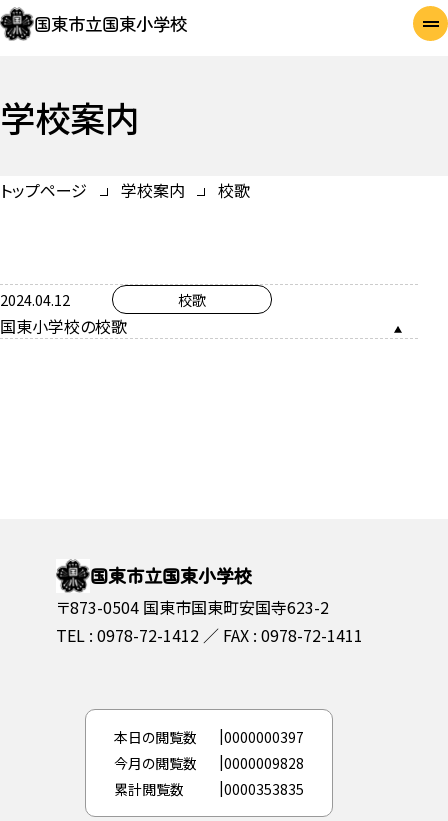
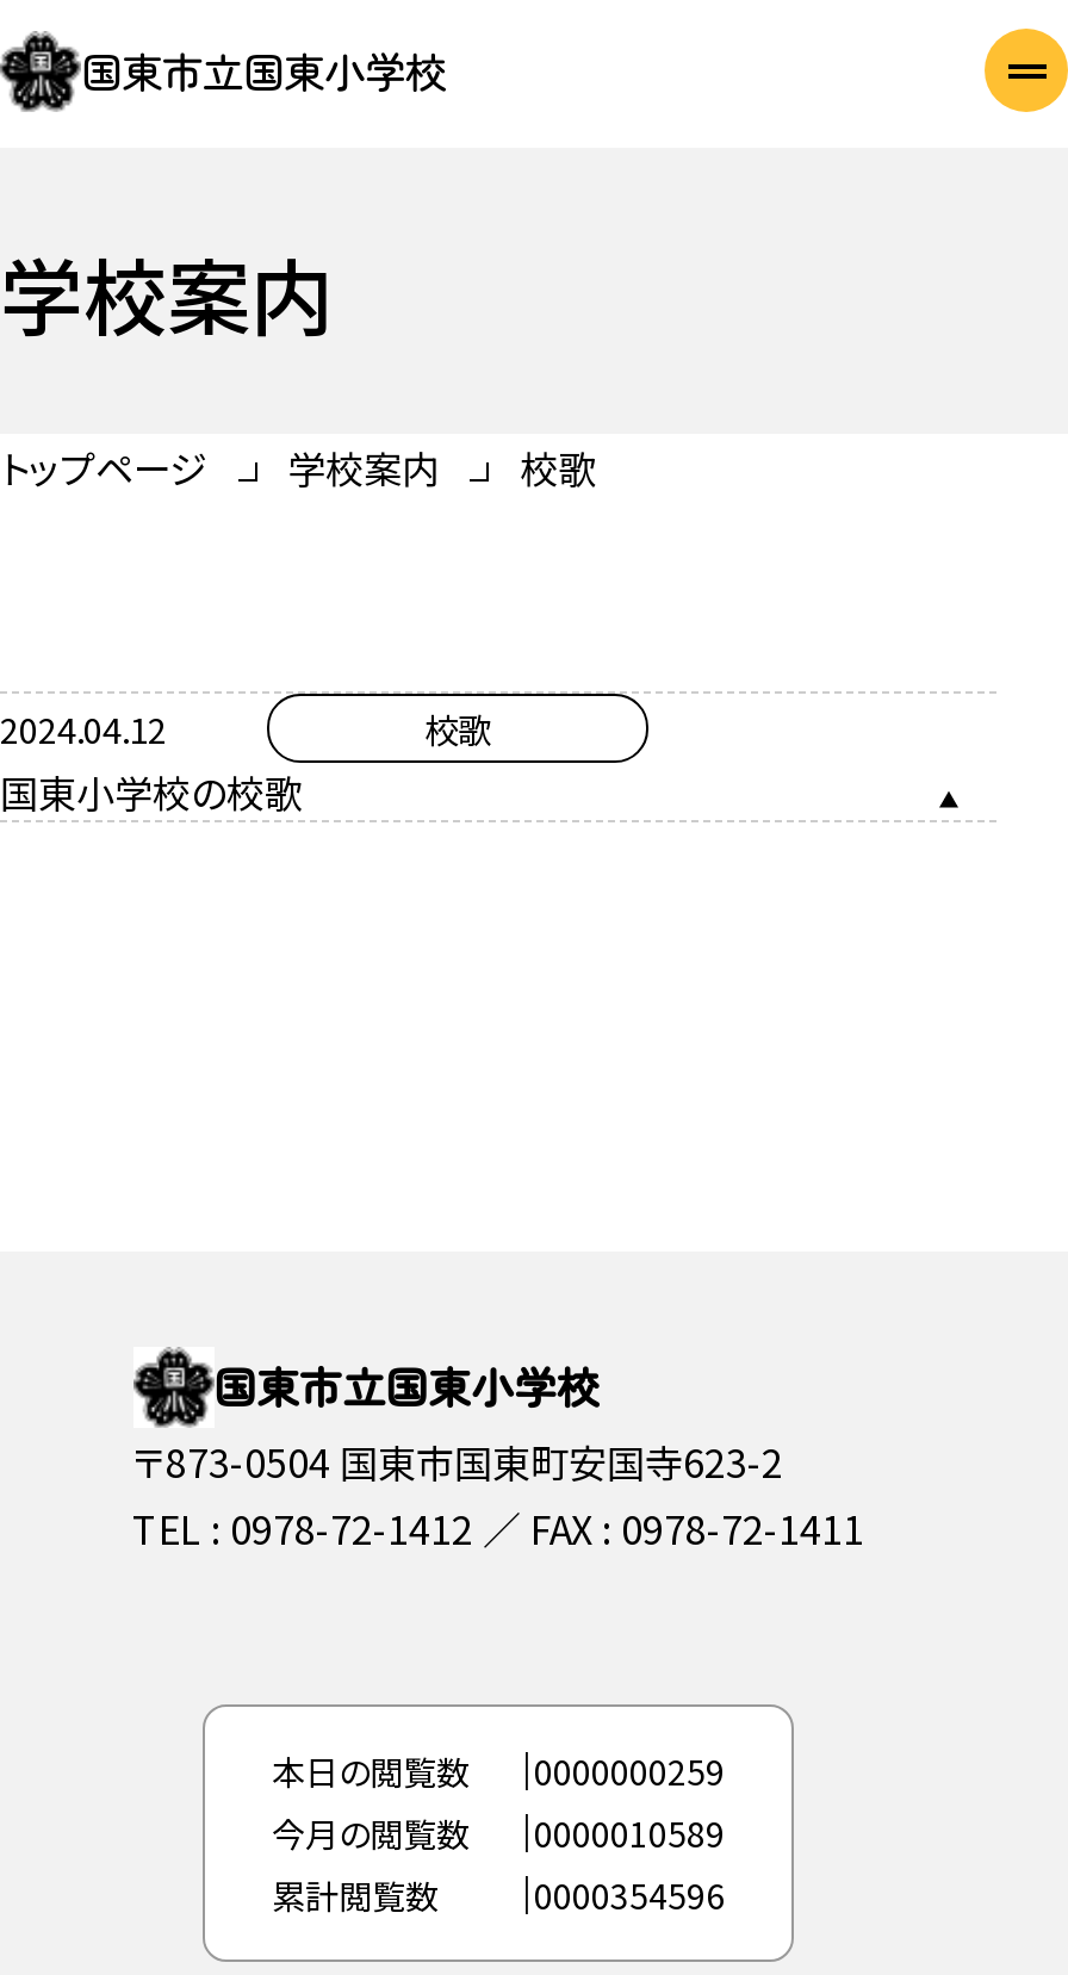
[114,726,304,746] 本日の閲覧数 0000000397 -> [272,1746,725,1794] 本日の閲覧数 0000000259
[114,752,304,772] 今月の閲覧数 0000009828 -> [272,1808,725,1856] 今月の閲覧数 0000010589
[114,778,304,798] 累計閲覧数 0000353835 -> [272,1870,725,1918] 累計閲覧数 0000354596

